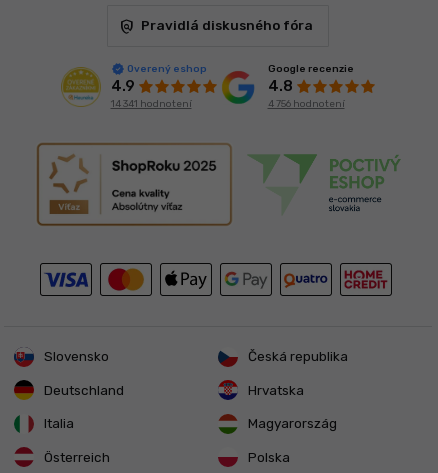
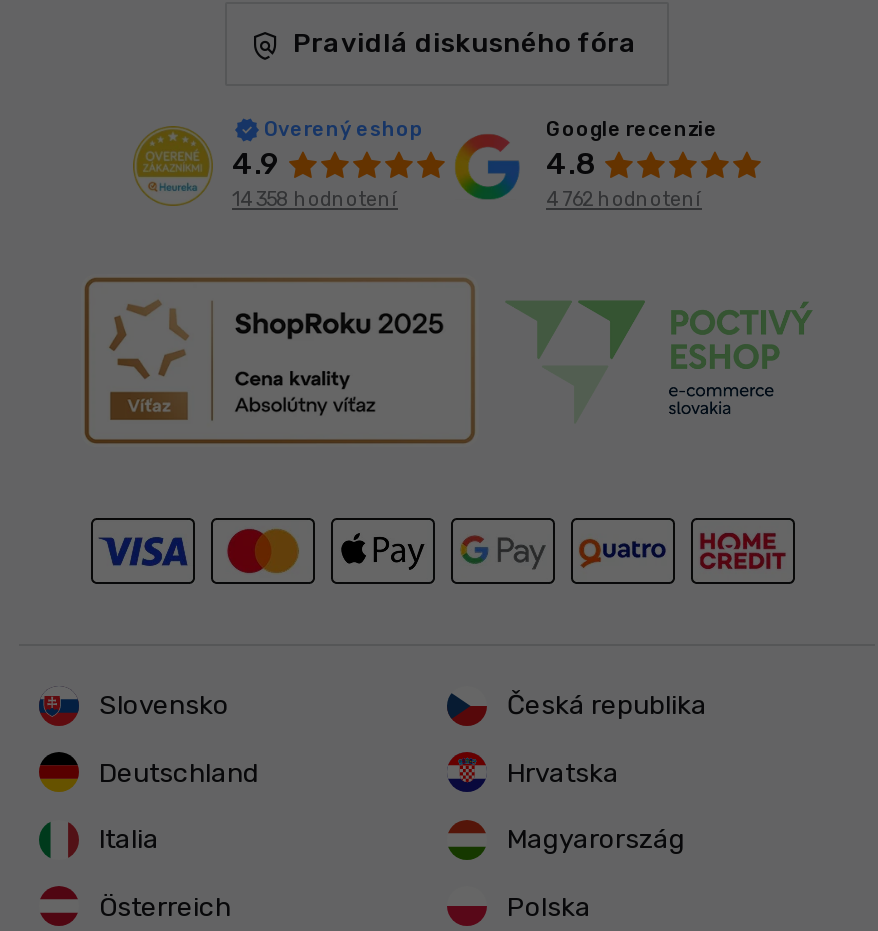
[110,98,191,110] 14 341 hodnotení -> [232,189,398,213] 14 358 hodnotení
[267,98,344,110] 4 756 hodnotení -> [546,188,702,212] 4 762 hodnotení

